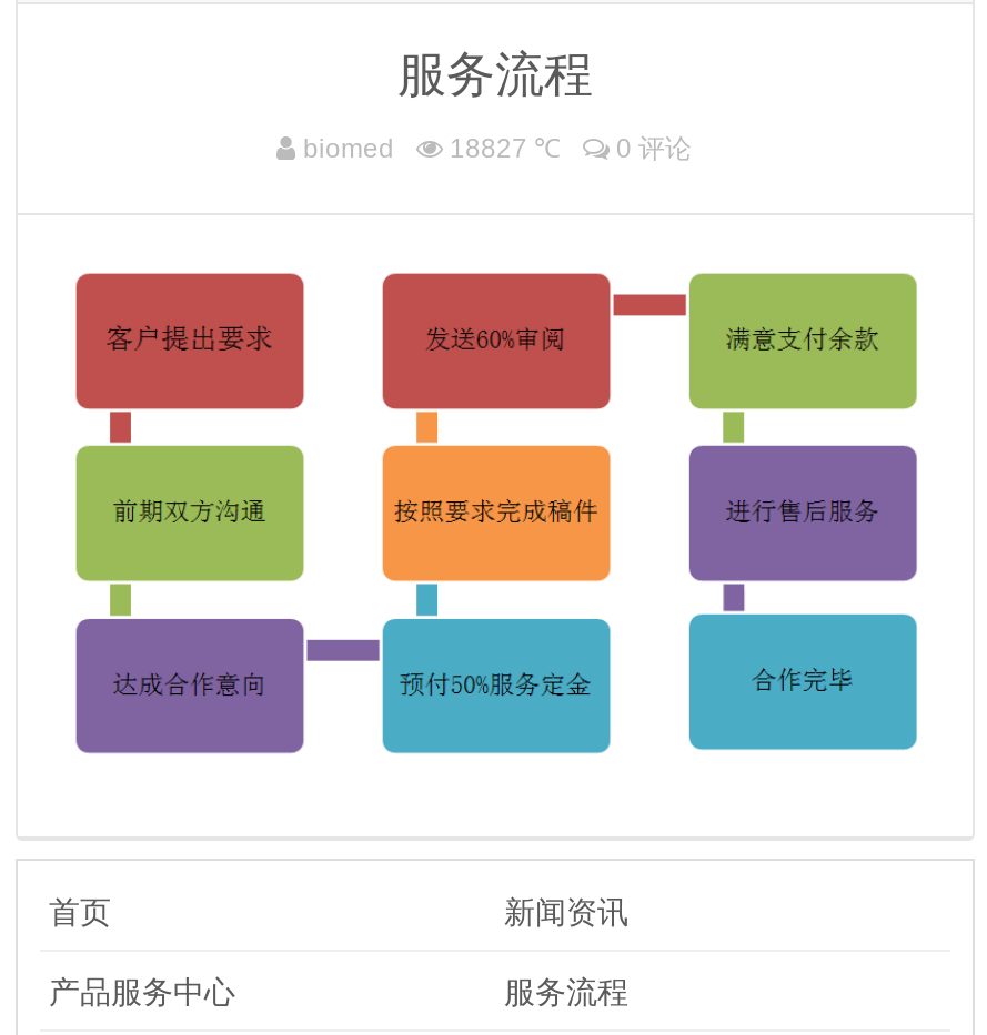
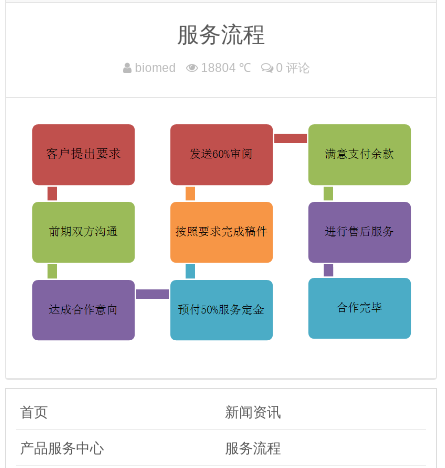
[443,133,561,164] 18827 ℃ -> [197,61,250,75] 18804 ℃

